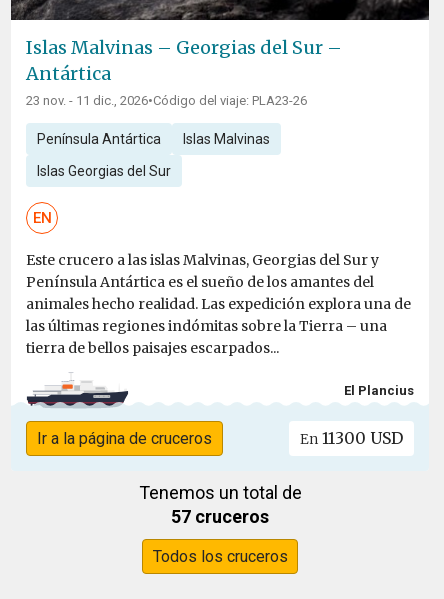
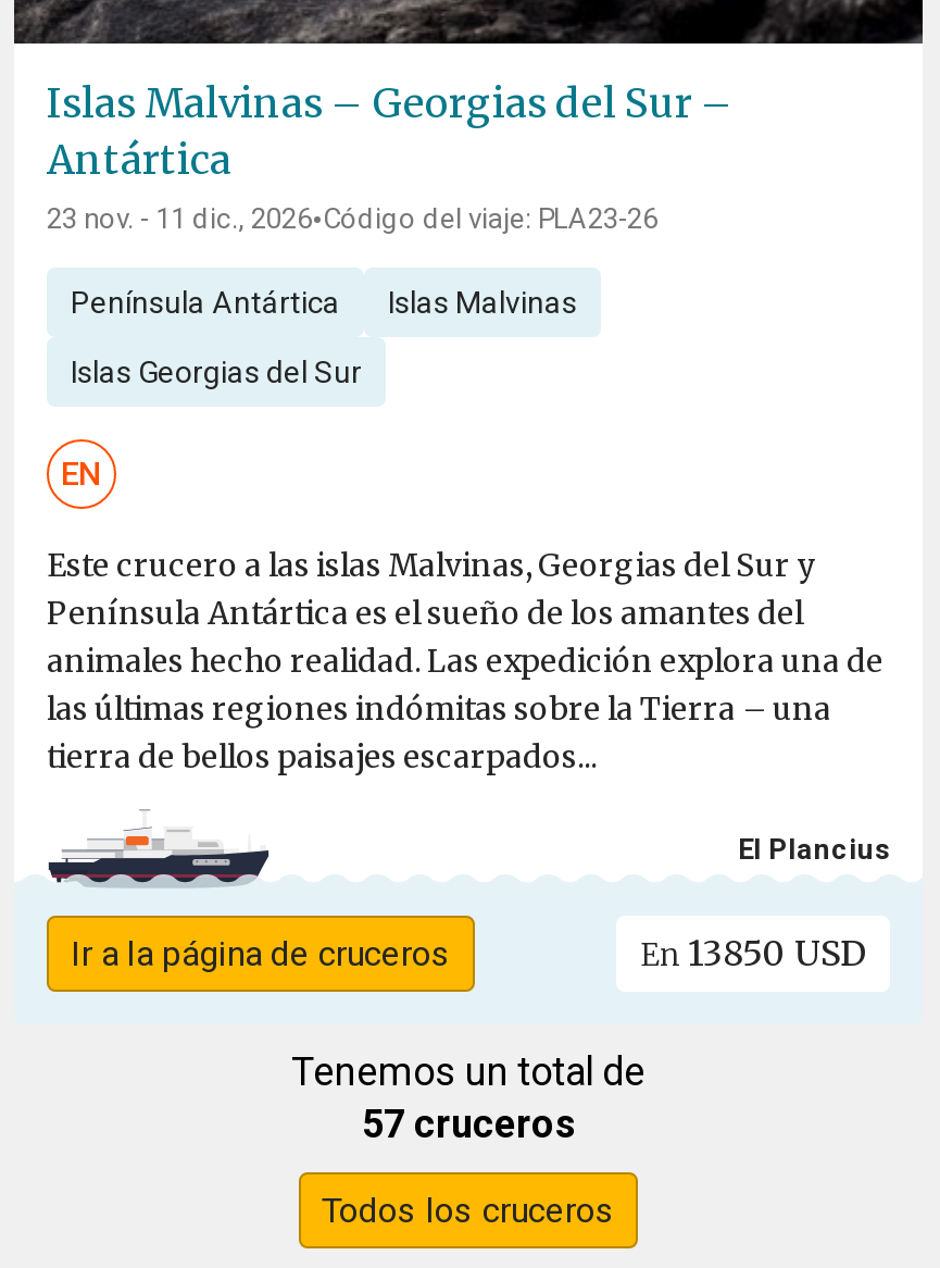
[300,428,403,448] En 11300 USD -> [640,932,866,975] En 13850 USD

